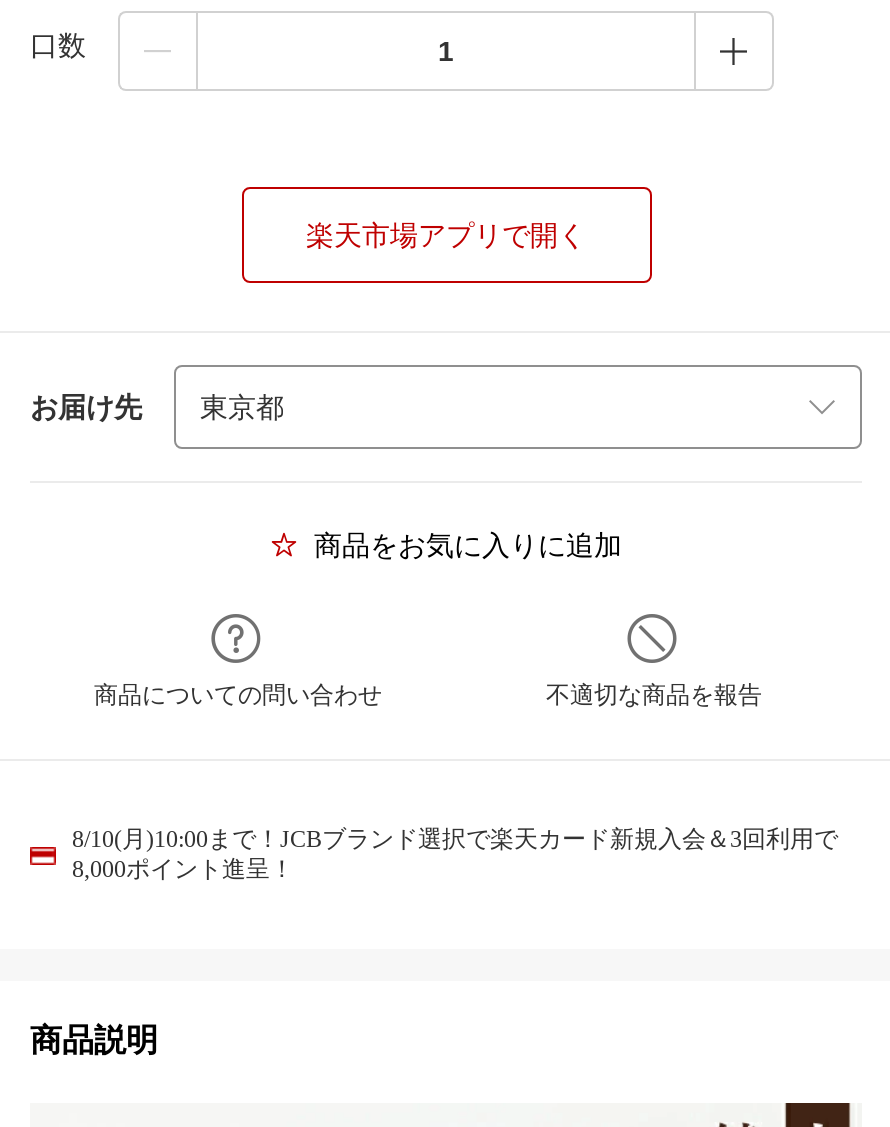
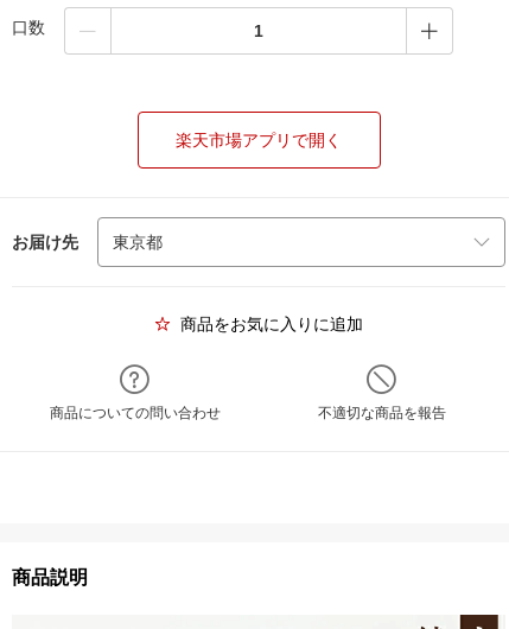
[72,825,838,883] 8/10(月)10:00まで！JCBブランド選択で楽天カード新規入会＆3回利用で | 8,000ポイント進呈！ -> none

